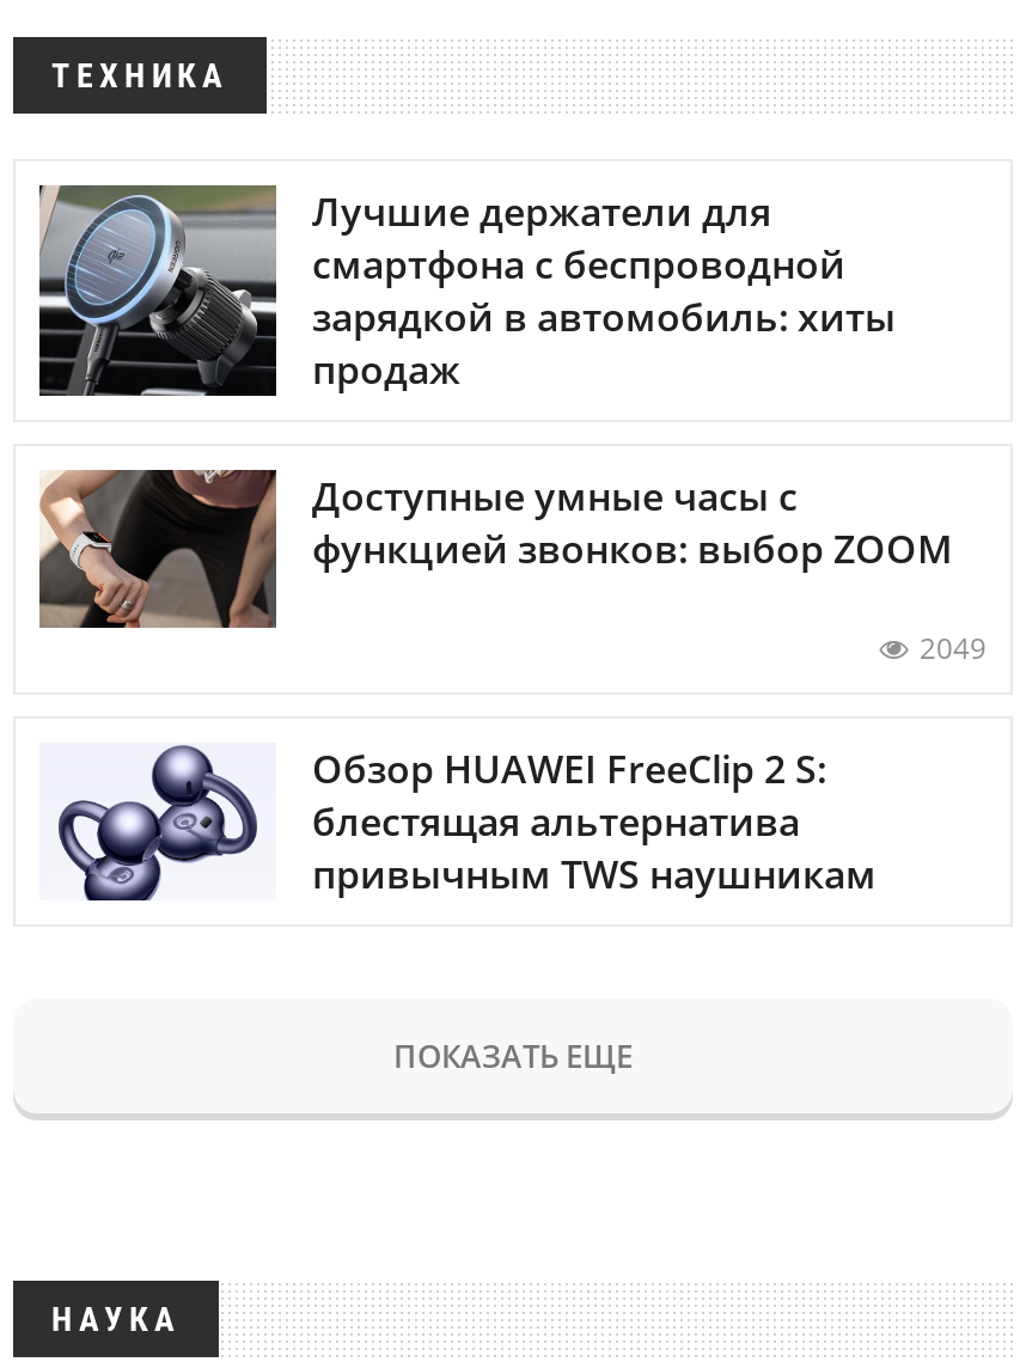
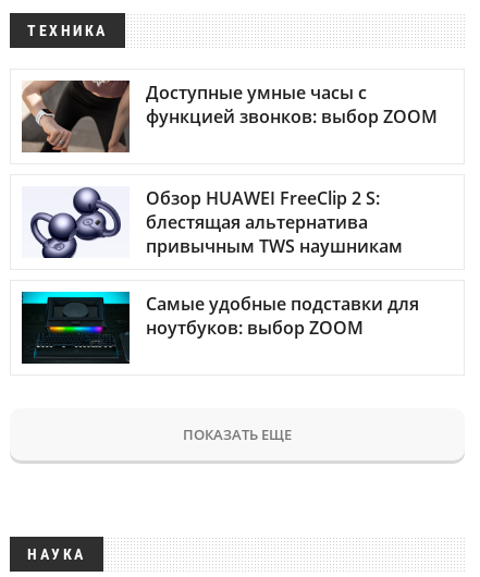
[37,183,896,398] [image] | Лучшие держатели для | смартфона с беспроводной | зарядкой в автомобиль: хиты | продаж -> none
moved [37,465,953,630] -> [21,78,438,154]: [image] | Доступные умные часы с | функцией звонков: выбор ZOOM
[920,628,987,668] 2049 -> none
moved [54,743,877,903] -> [28,186,403,259]: [image] | Обзор HUAWEI FreeClip 2 S: | блестящая альтернатива | привычным TWS наушникам
none -> [21,291,419,365] [image] | Самые удобные подставки для | ноутбуков: выбор ZOOM

